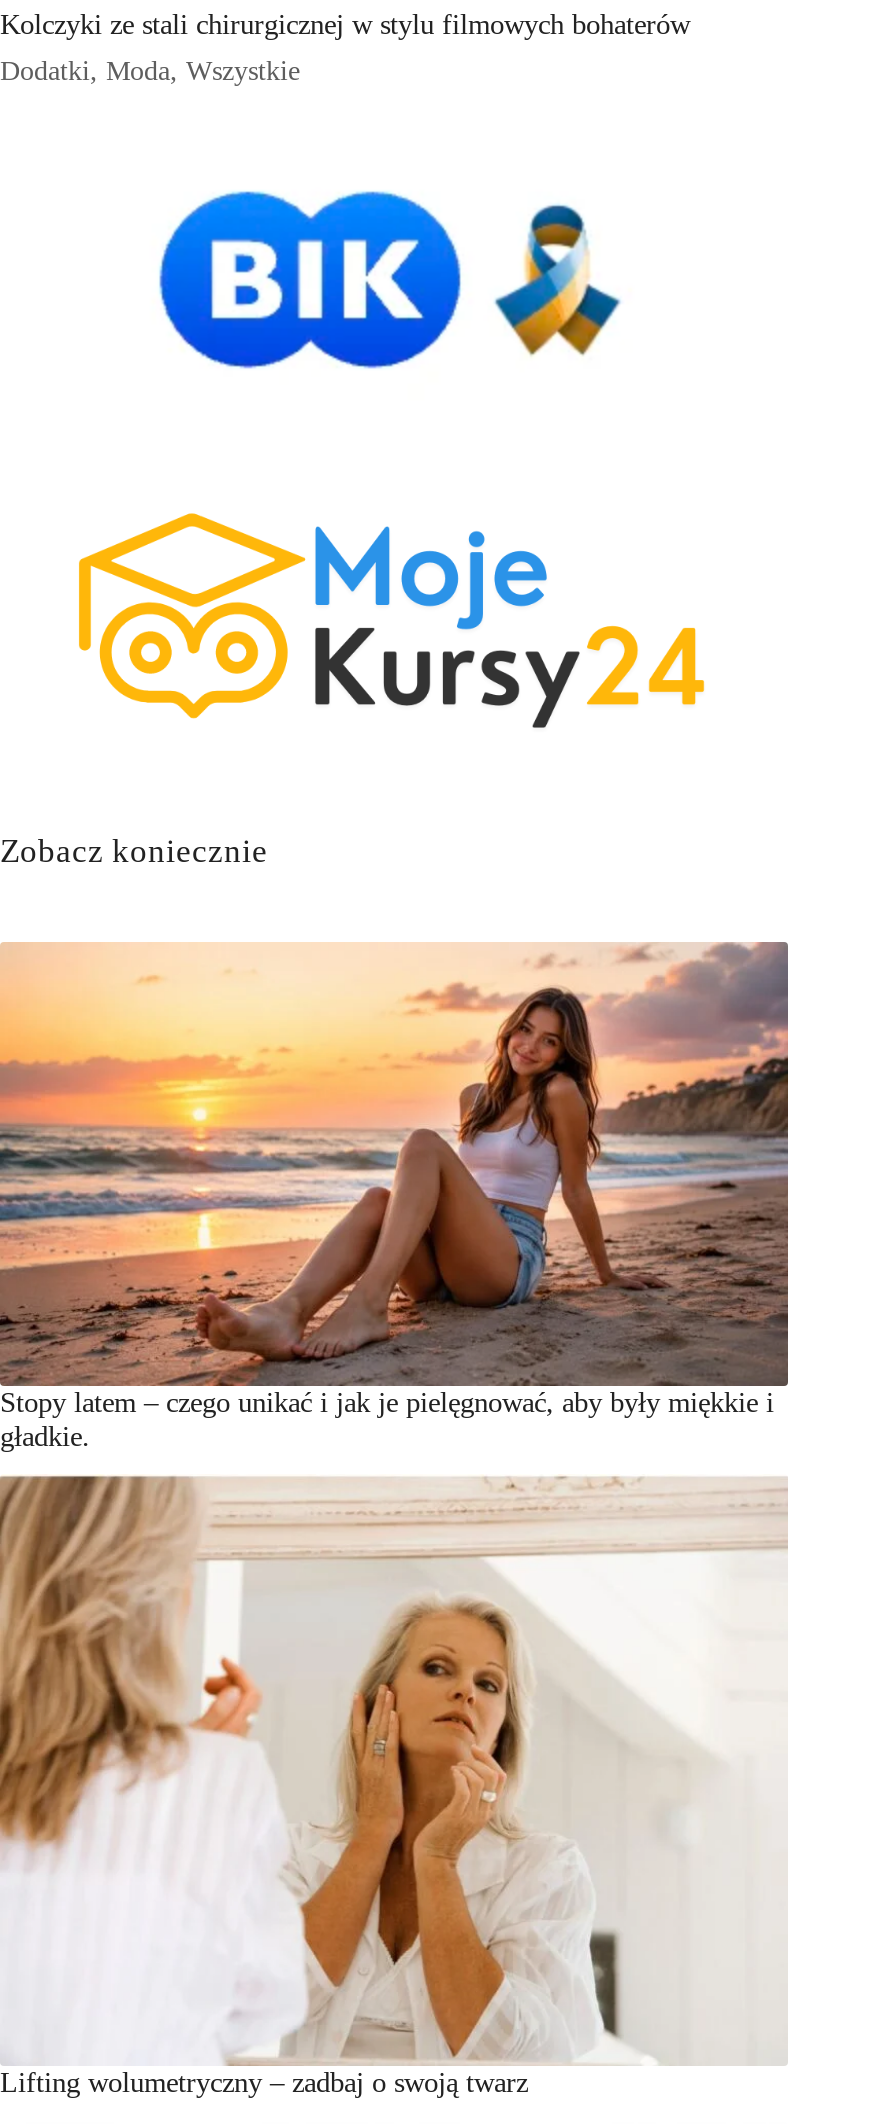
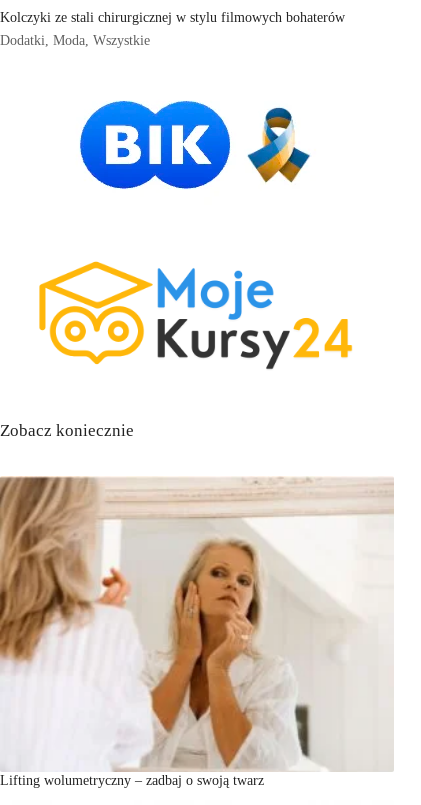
[0,942,790,1452] [image] | Stopy latem – czego unikać i jak je pielęgnować, aby były miękkie i | gładkie. -> none

